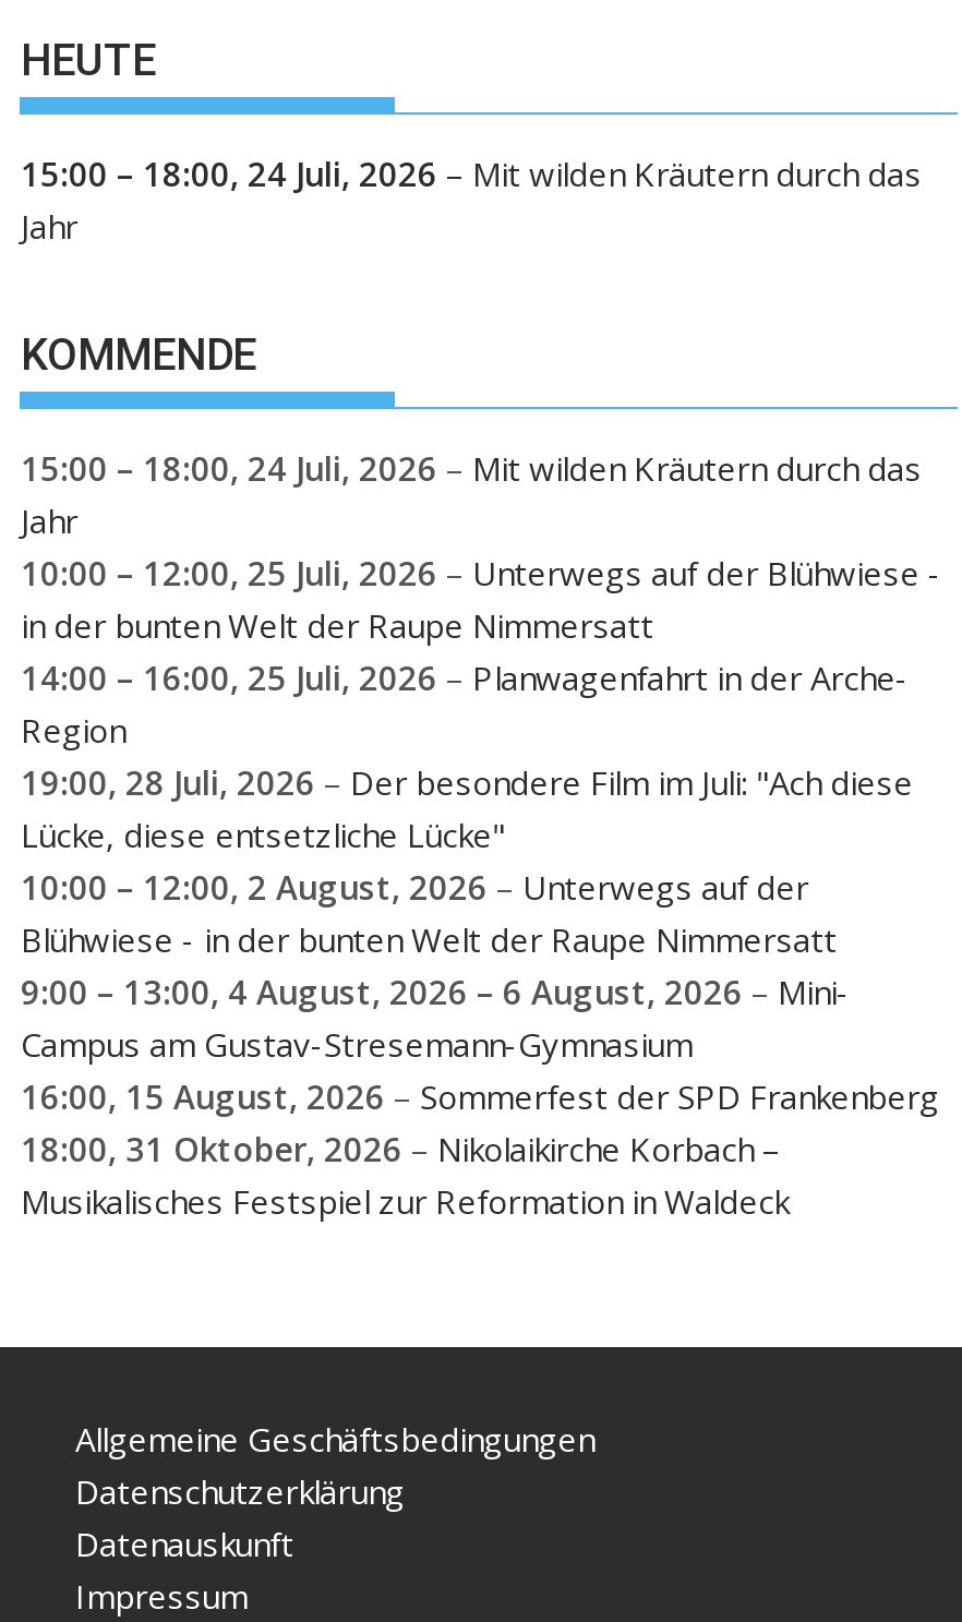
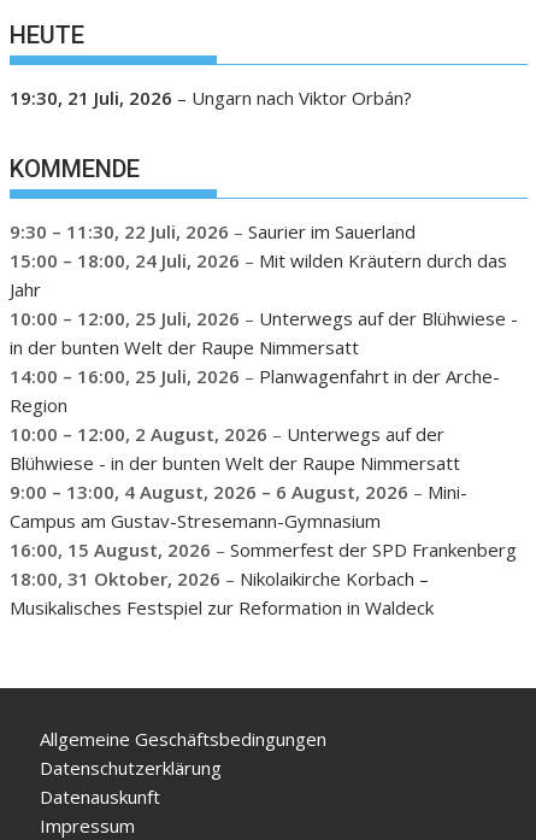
[21,152,922,248] 15:00 – 18:00, 24 Juli, 2026 – Mit wilden Kräutern durch das | Jahr -> [10,86,413,110] 19:30, 21 Juli, 2026 – Ungarn nach Viktor Orbán?
none -> [10,219,416,243] 9:30 – 11:30, 22 Juli, 2026 – Saurier im Sauerland
[21,759,913,855] 19:00, 28 Juli, 2026 – Der besondere Film im Juli: "Ach diese | Lücke, diese entsetzliche Lücke" -> none

